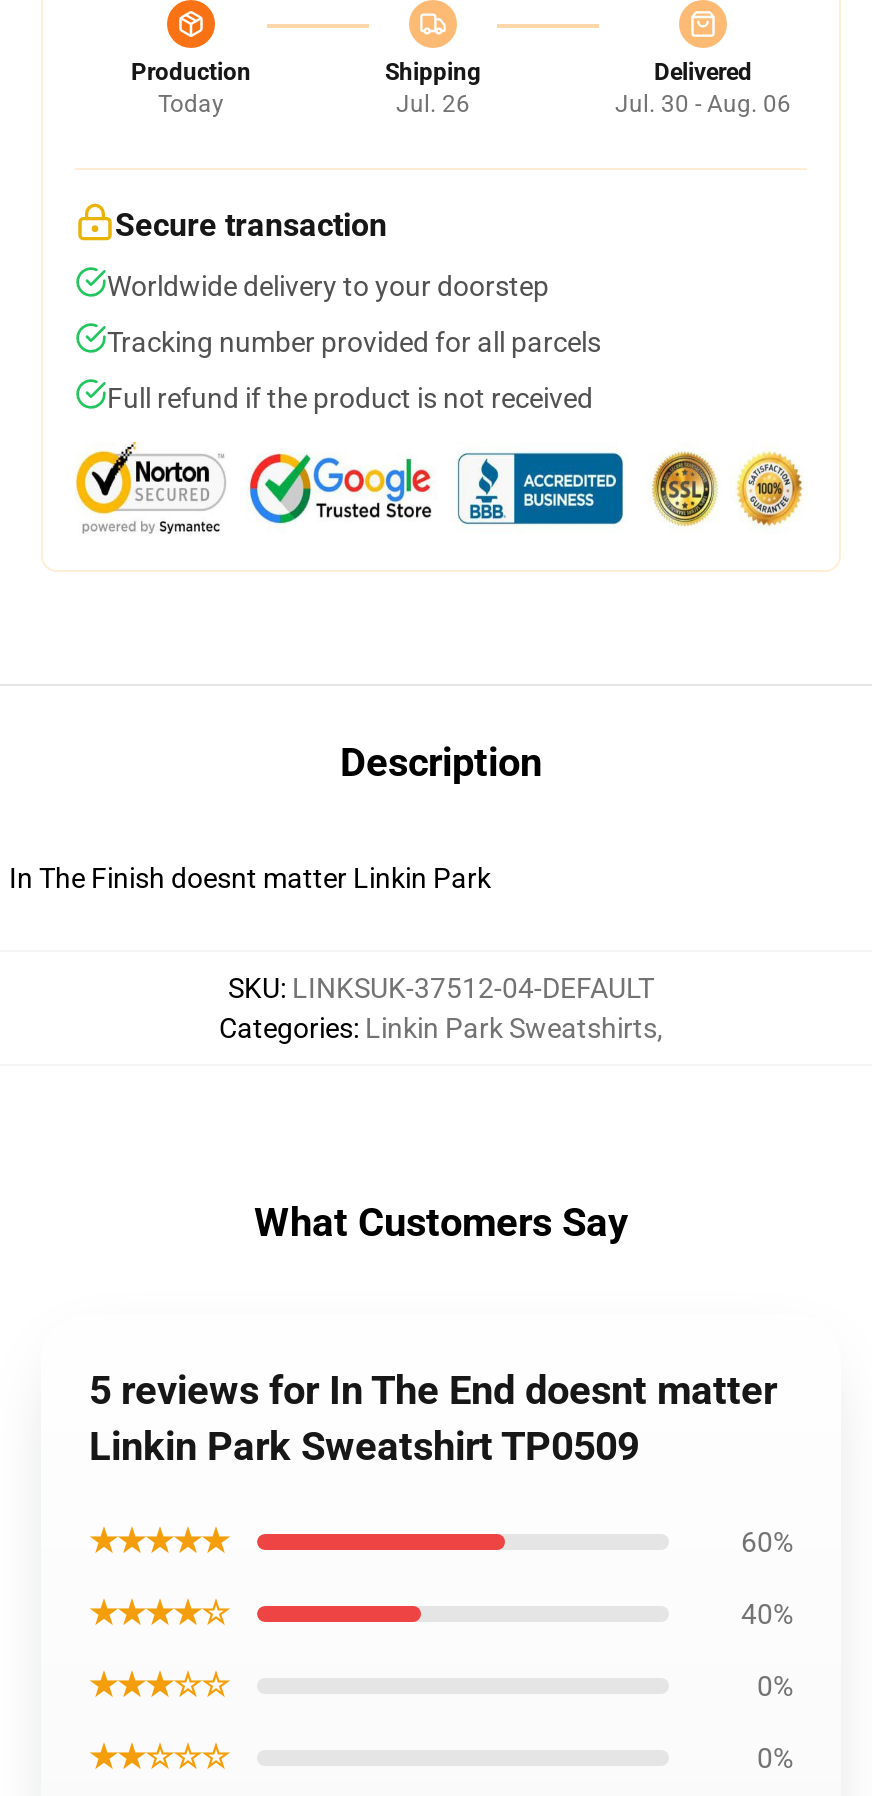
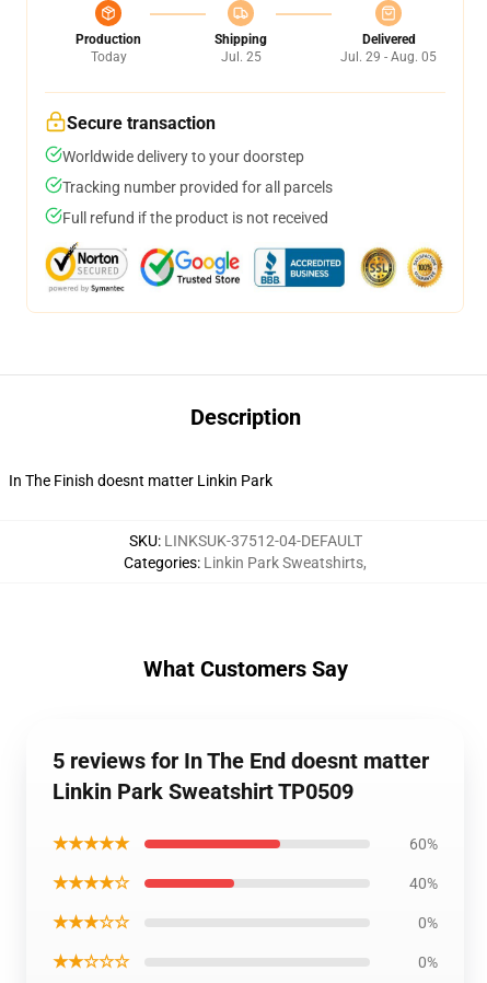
[396,90,470,118] Jul. 26 -> [221,49,261,65] Jul. 25
[615,90,791,118] Jul. 30 - Aug. 06 -> [340,49,437,65] Jul. 29 - Aug. 05

